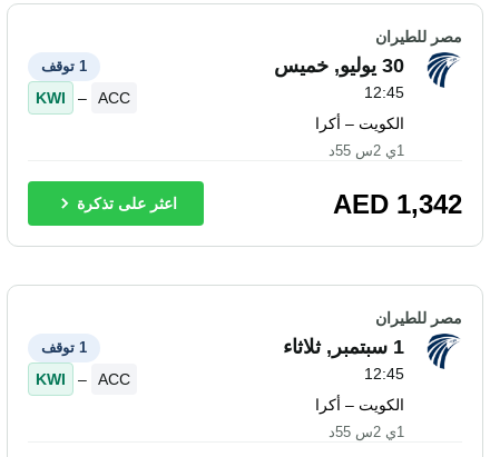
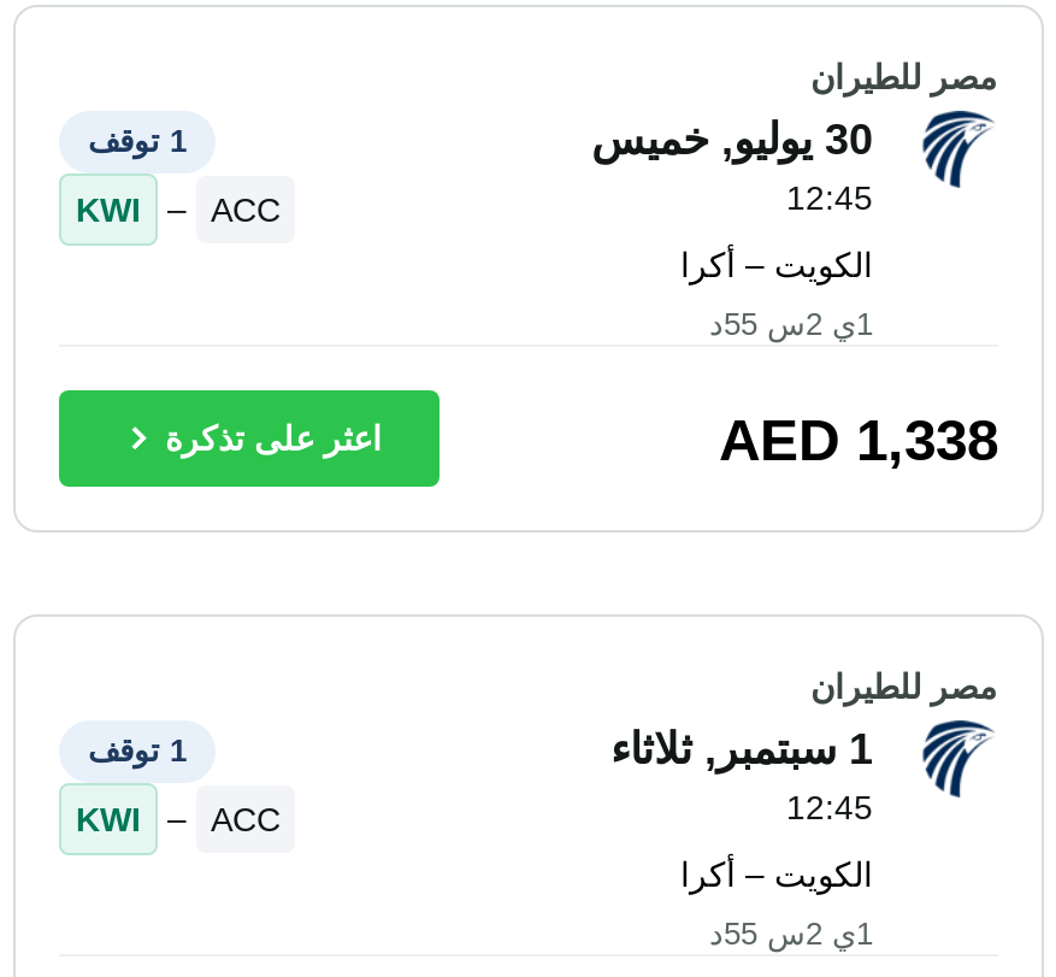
[333,188,462,218] AED 1,342 -> [719,406,998,471] AED 1,338

